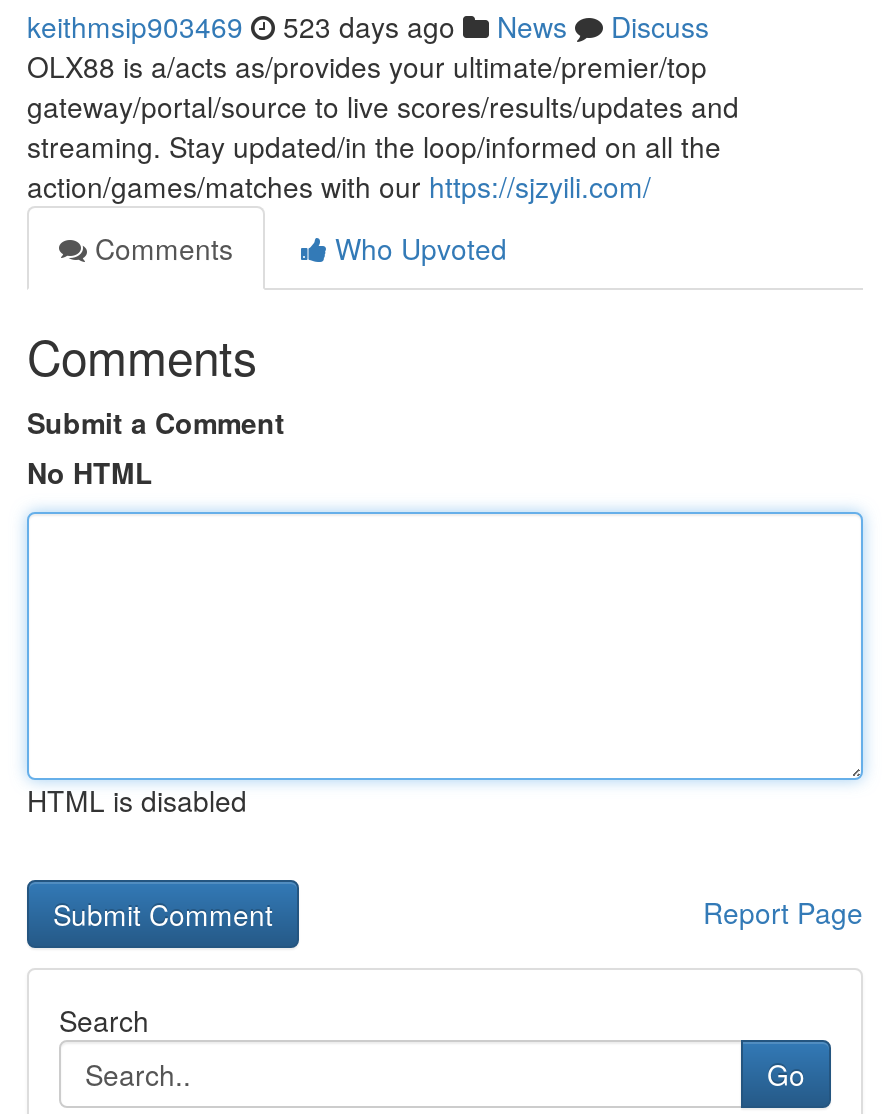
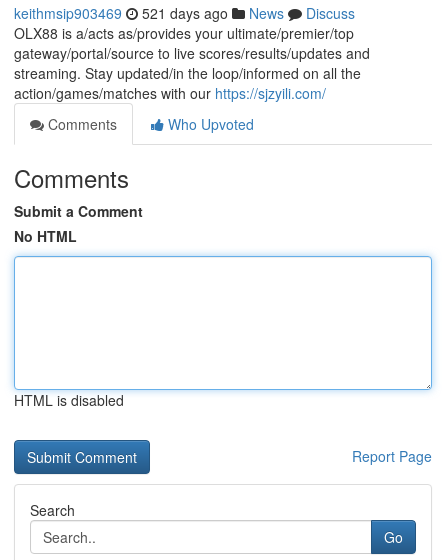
[27,6,709,46] keithmsip903469 523 days ago News Discuss -> [14,3,355,23] keithmsip903469 521 days ago News Discuss

